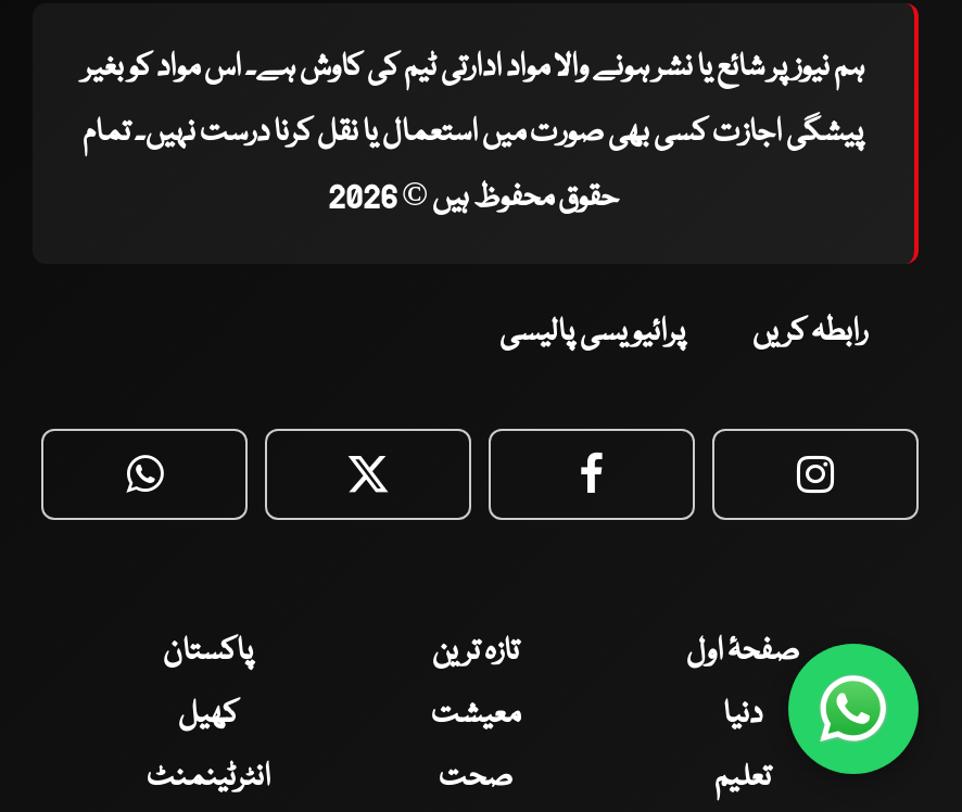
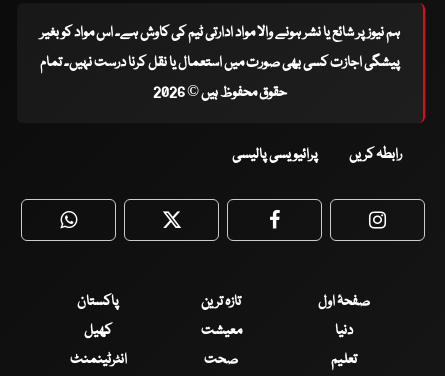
[786,642,921,776] [image] -> none

